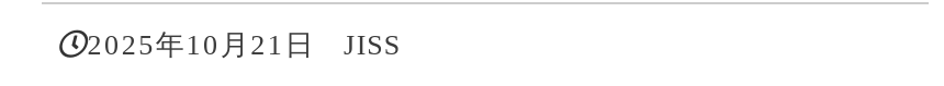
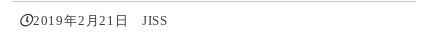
[87,30,401,58] 2025年10月21日 JISS -> [33,14,168,27] 2019年2月21日 JISS

